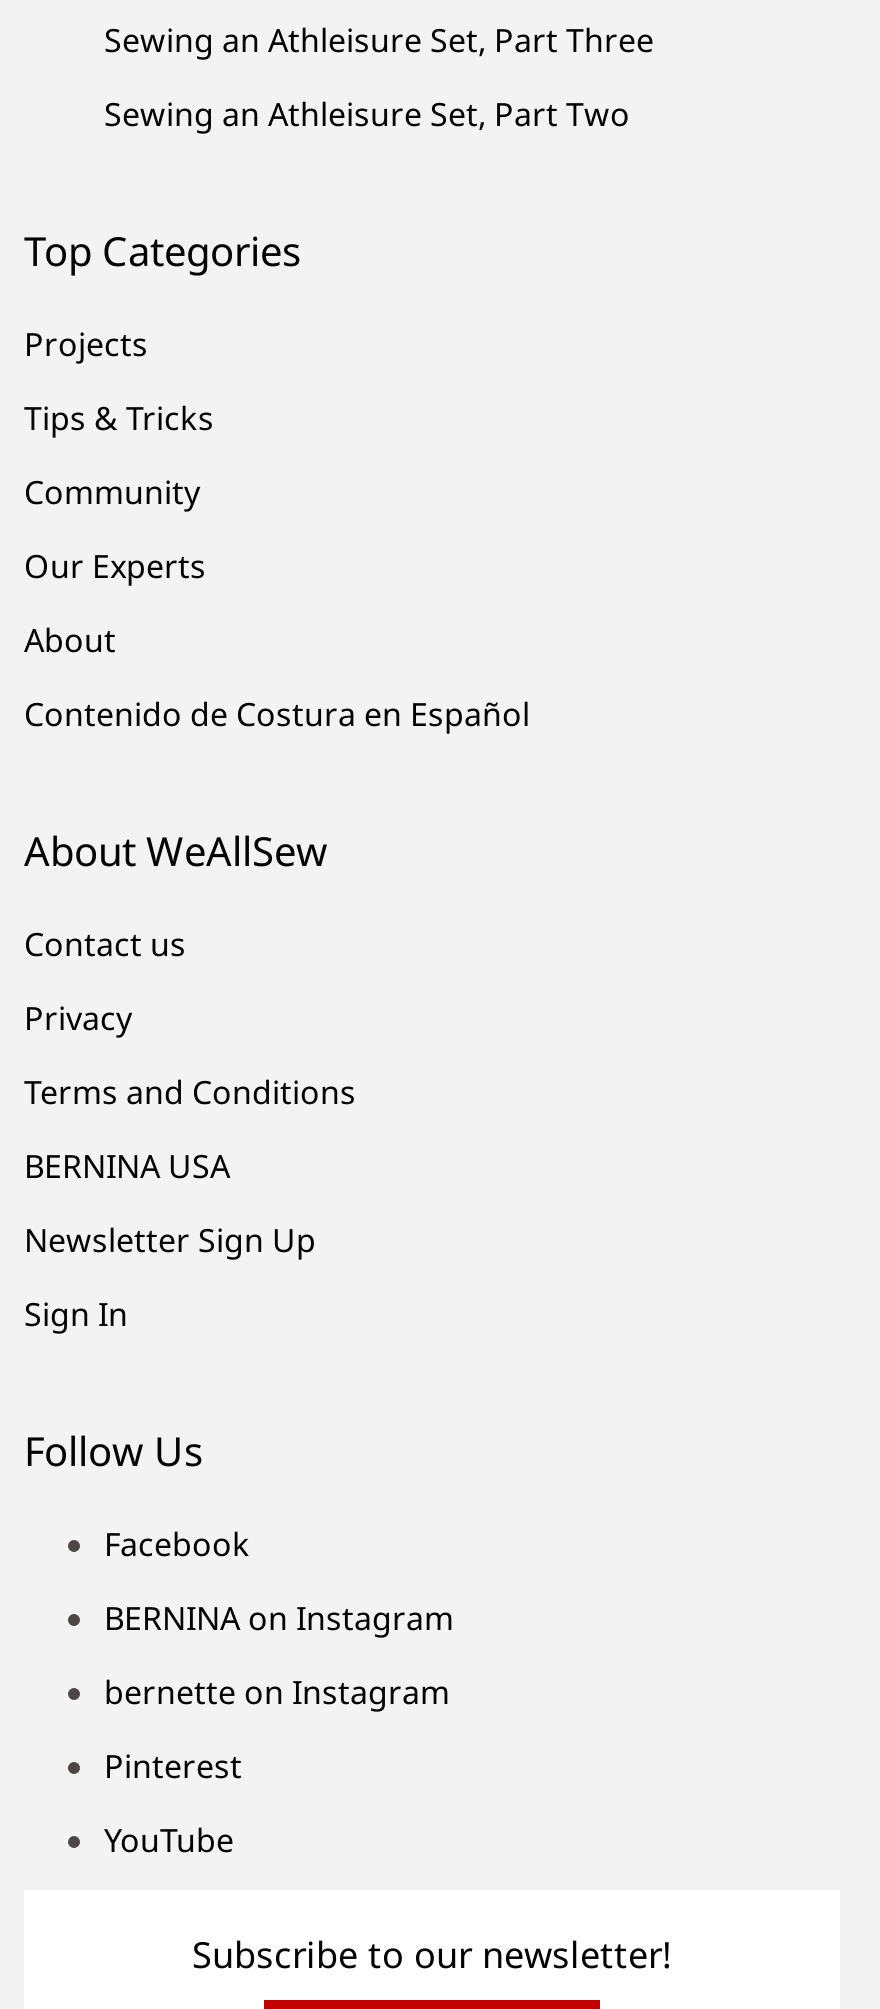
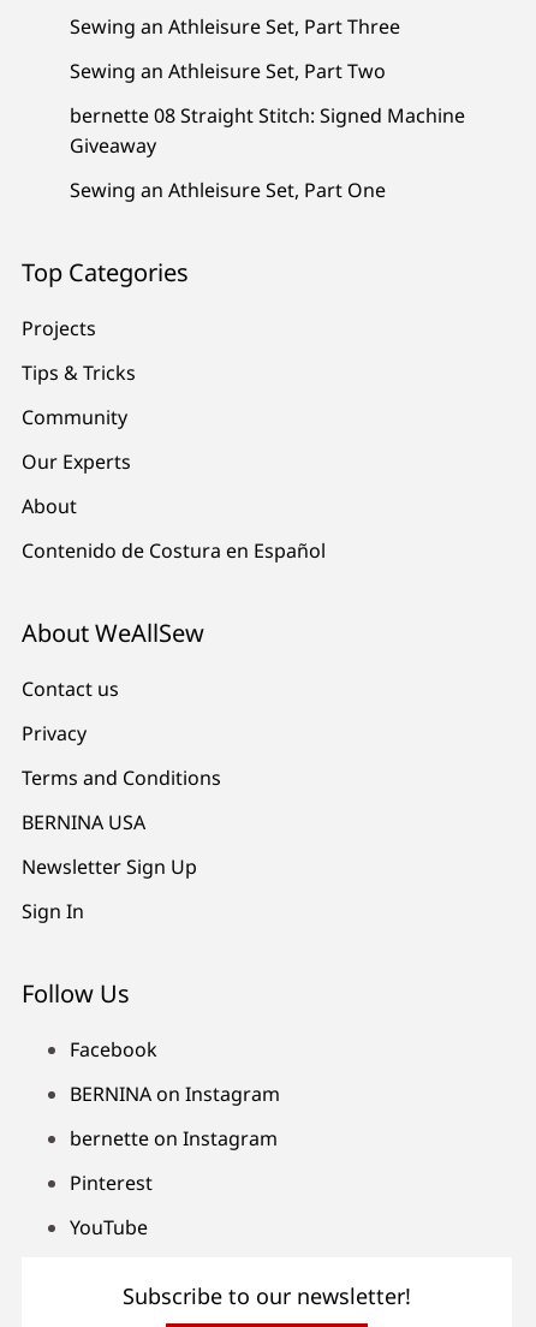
none -> [70,102,465,203] bernette 08 Straight Stitch: Signed Machine | Giveaway | Sewing an Athleisure Set, Part One

